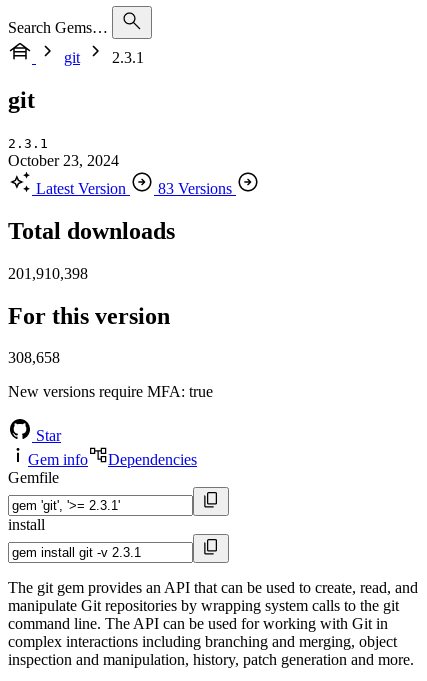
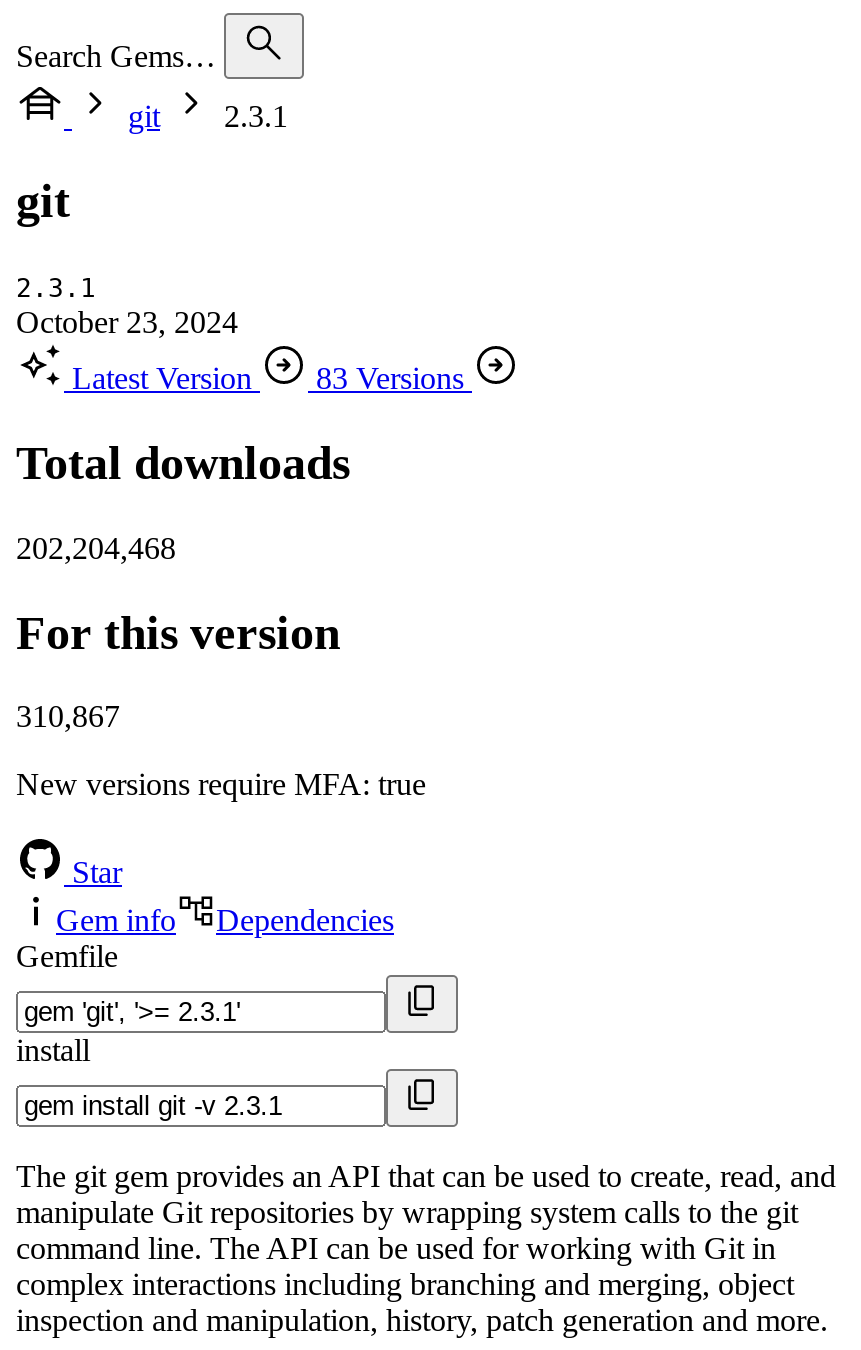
[8,265,88,282] 201,910,398 -> [16,530,176,564] 202,204,468
[8,349,60,366] 308,658 -> [16,700,120,734] 310,867

